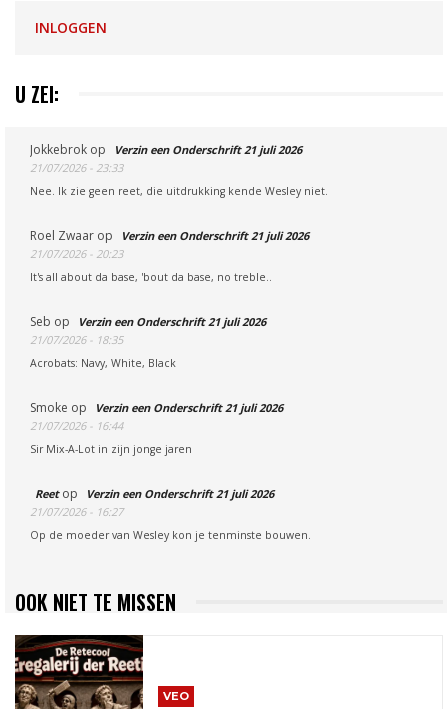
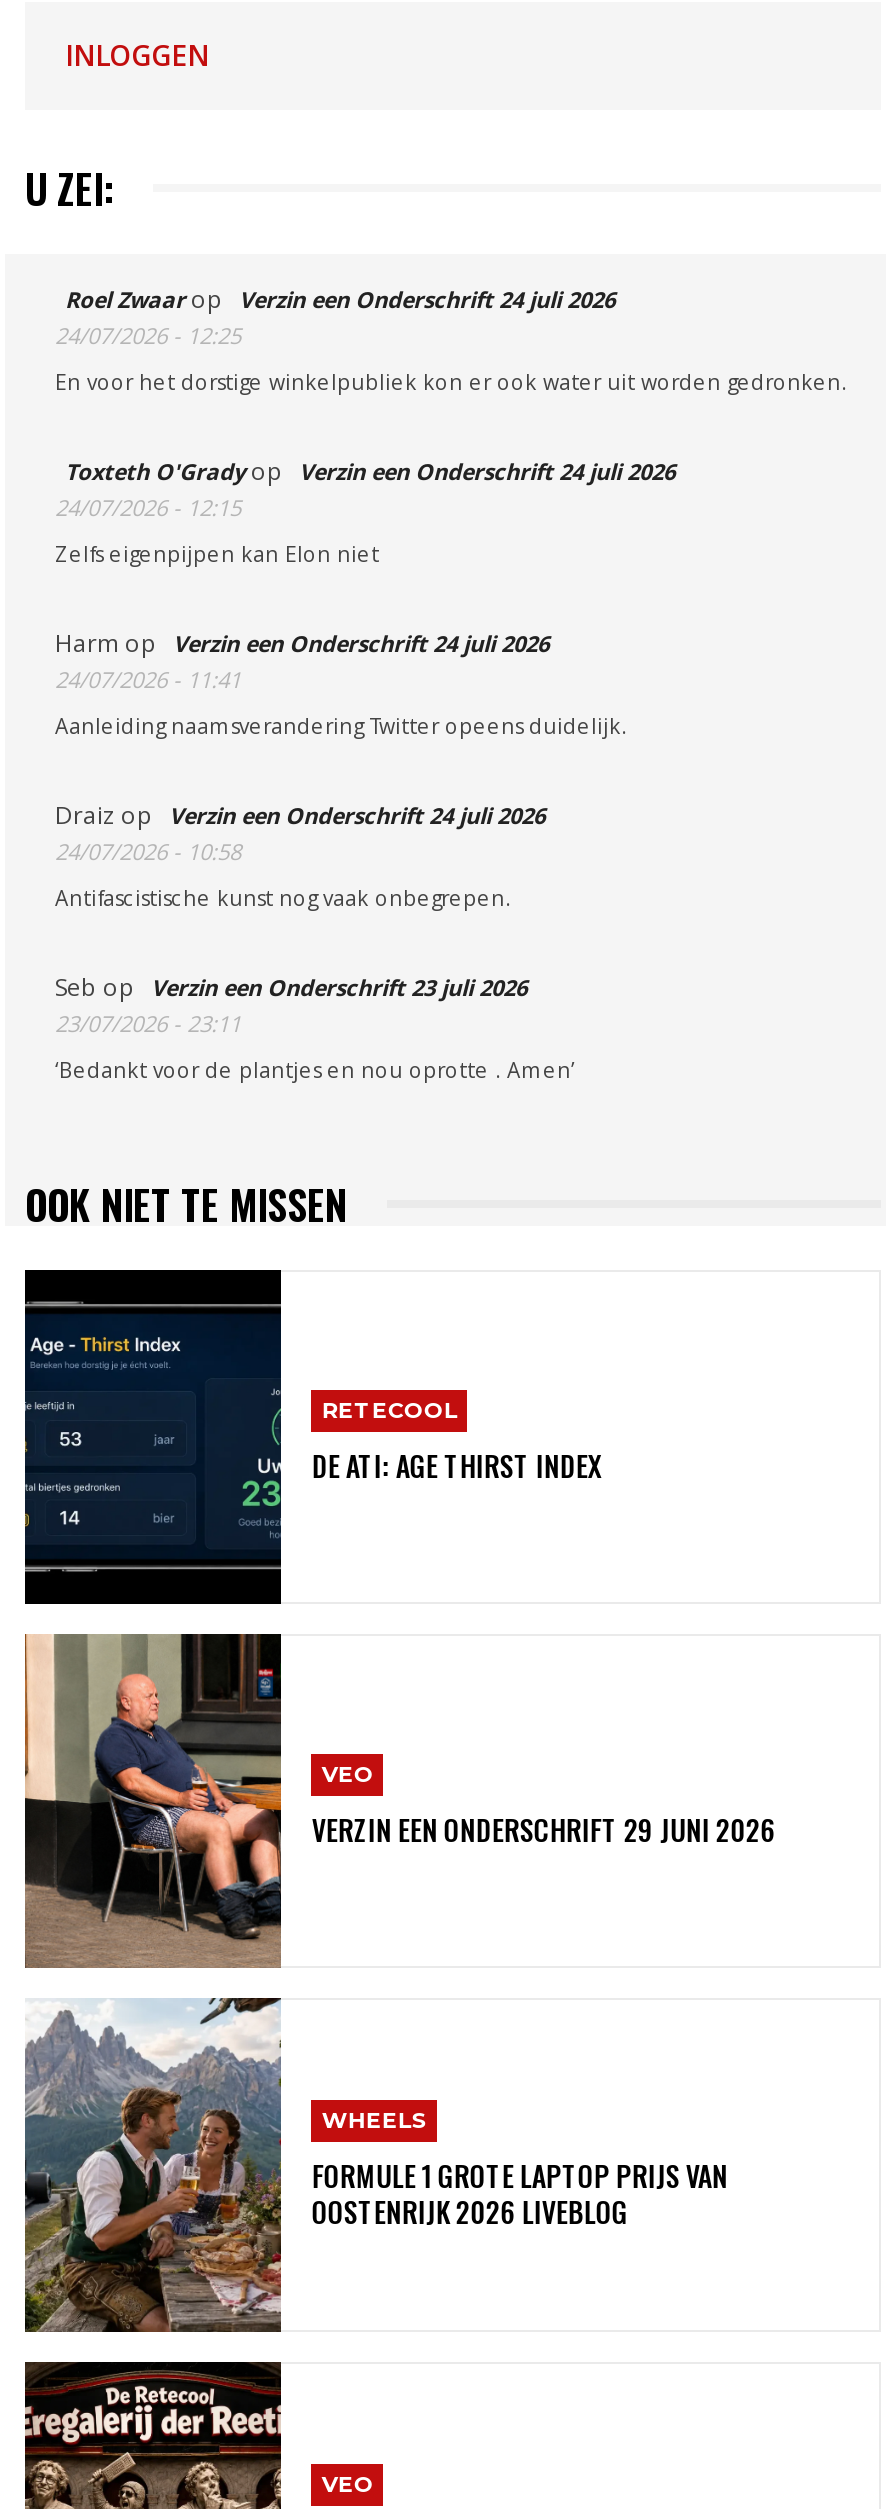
[30,141,302,175] Jokkebrokop Verzin een Onderschrift 21 juli 2026 | 21/07/2026 - 23:33 -> [55,282,615,350] Roel Zwaarop Verzin een Onderschrift 24 juli 2026 | 24/07/2026 - 12:25
[30,184,328,198] Nee. Ik zie geen reet, die uitdrukking kende Wesley niet. -> [55,368,847,396] En voor het dorstige winkelpubliek kon er ook water uit worden gedronken.
[30,227,309,261] Roel Zwaarop Verzin een Onderschrift 21 juli 2026 | 21/07/2026 - 20:23 -> [55,454,675,522] Toxteth O'Gradyop Verzin een Onderschrift 24 juli 2026 | 24/07/2026 - 12:15
[30,270,272,284] It's all about da base, 'bout da base, no treble.. -> [55,540,379,568] Zelfs eigenpijpen kan Elon niet
[30,313,266,347] Seb op Verzin een Onderschrift 21 juli 2026 | 21/07/2026 - 18:35 -> [55,626,549,694] Harm op Verzin een Onderschrift 24 juli 2026 | 24/07/2026 - 11:41
[30,356,176,370] Acrobats: Navy, White, Black -> [55,712,627,740] Aanleiding naamsverandering Twitter opeens duidelijk.
[30,399,283,433] Smoke op Verzin een Onderschrift 21 juli 2026 | 21/07/2026 - 16:44 -> [55,798,545,866] Draiz op Verzin een Onderschrift 24 juli 2026 | 24/07/2026 - 10:58
[30,442,192,456] Sir Mix-A-Lot in zijn jonge jaren -> [55,884,511,912] Antifascistische kunst nog vaak onbegrepen.
[30,485,274,519] Reet op Verzin een Onderschrift 21 juli 2026 | 21/07/2026 - 16:27 -> [55,970,527,1038] Seb op Verzin een Onderschrift 23 juli 2026 | 23/07/2026 - 23:11
[30,528,311,542] Op de moeder van Wesley kon je tenminste bouwen. -> [55,1056,575,1084] ‘Bedankt voor de plantjes en nou oprotte . Amen’
none -> [23,1268,602,1606] [image] | RETECOOL | DE ATI: AGE THIRST INDEX
none -> [23,1636,776,1882] [image] | VEO | VERZIN EEN ONDERSCHRIFT 29 JUNI 2026
none -> [23,2020,728,2334] [image] | WHEELS | FORMULE 1 GROTE LAPTOP PRIJS VAN | OOSTENRIJK 2026 LIVEBLOG

